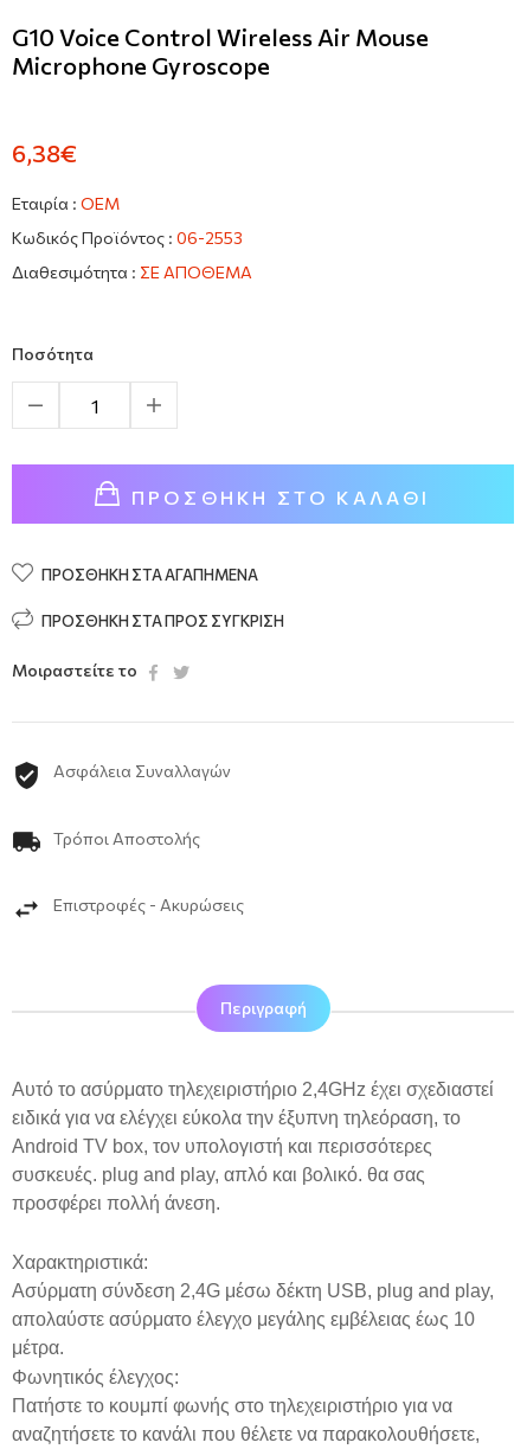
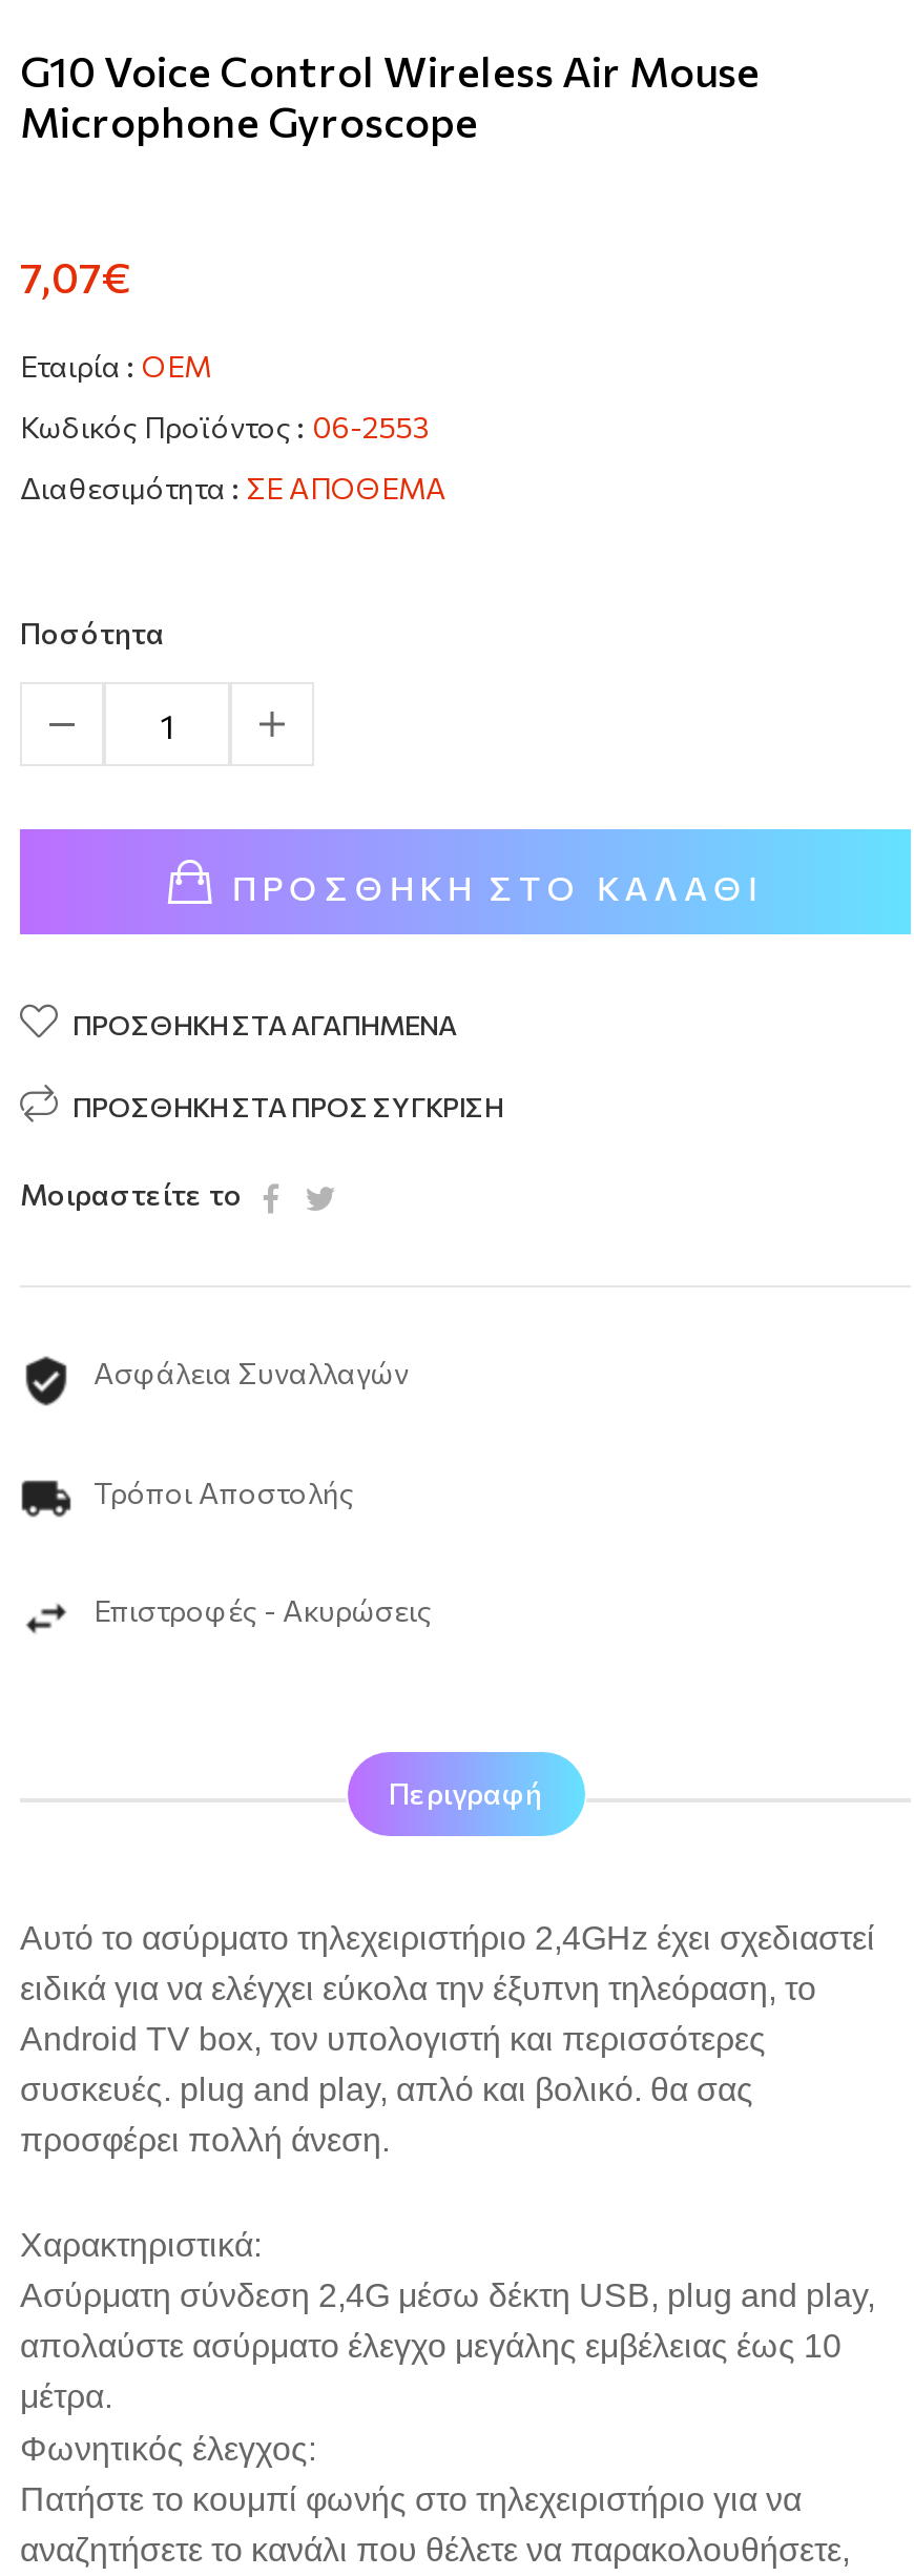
[12,139,77,167] 6,38€ -> [20,251,131,302] 7,07€

